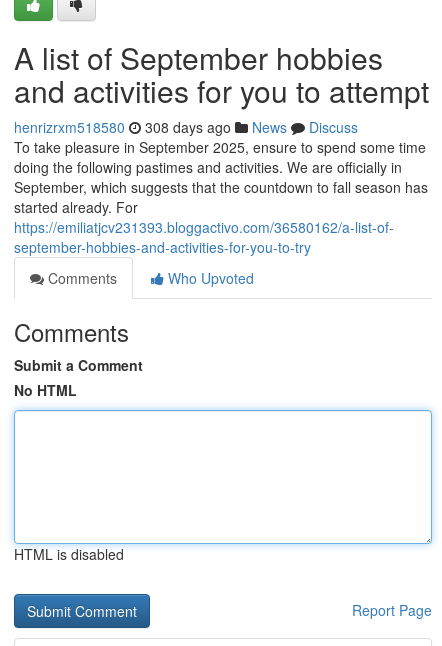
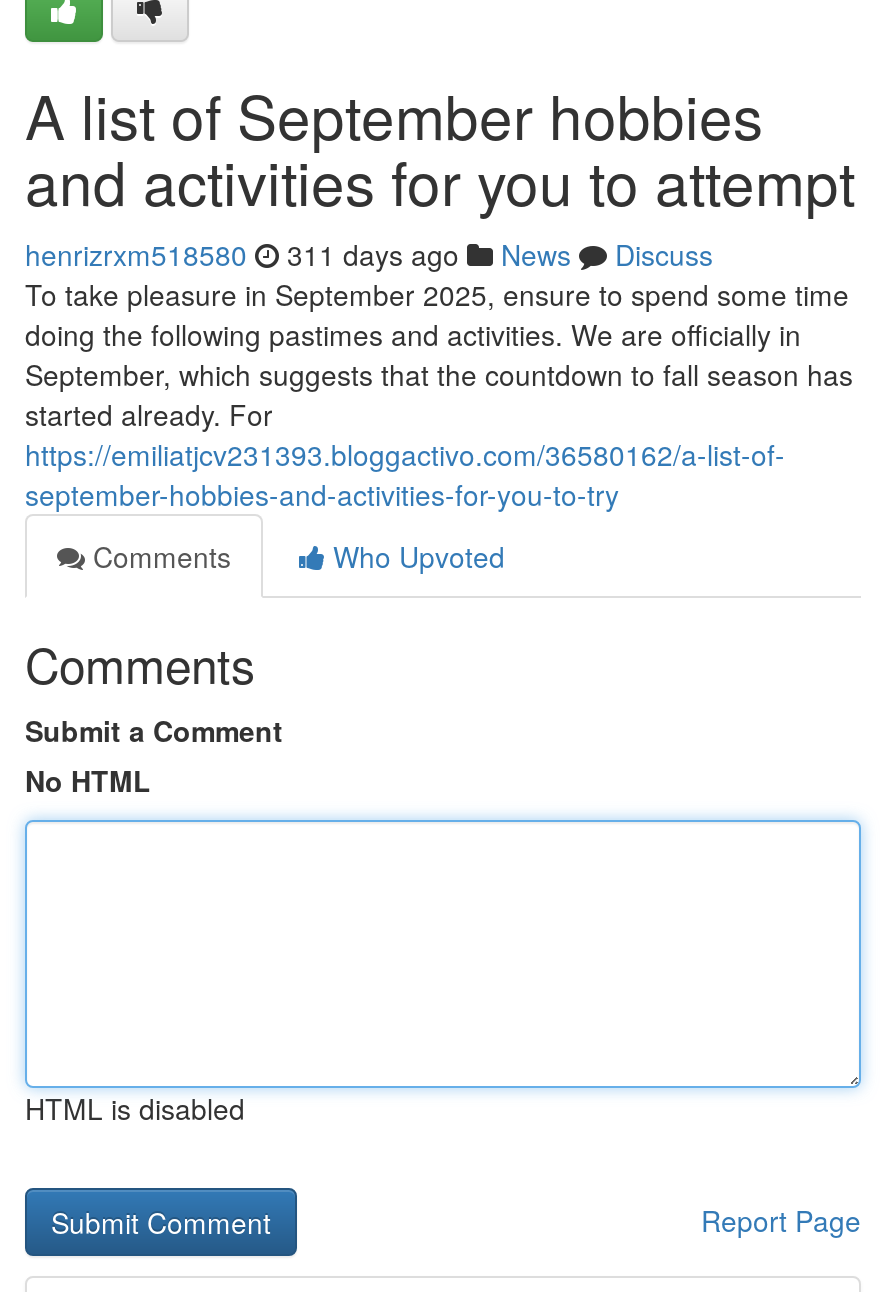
[14,117,358,137] henrizrxm518580 308 days ago News Discuss -> [25,234,713,274] henrizrxm518580 311 days ago News Discuss

